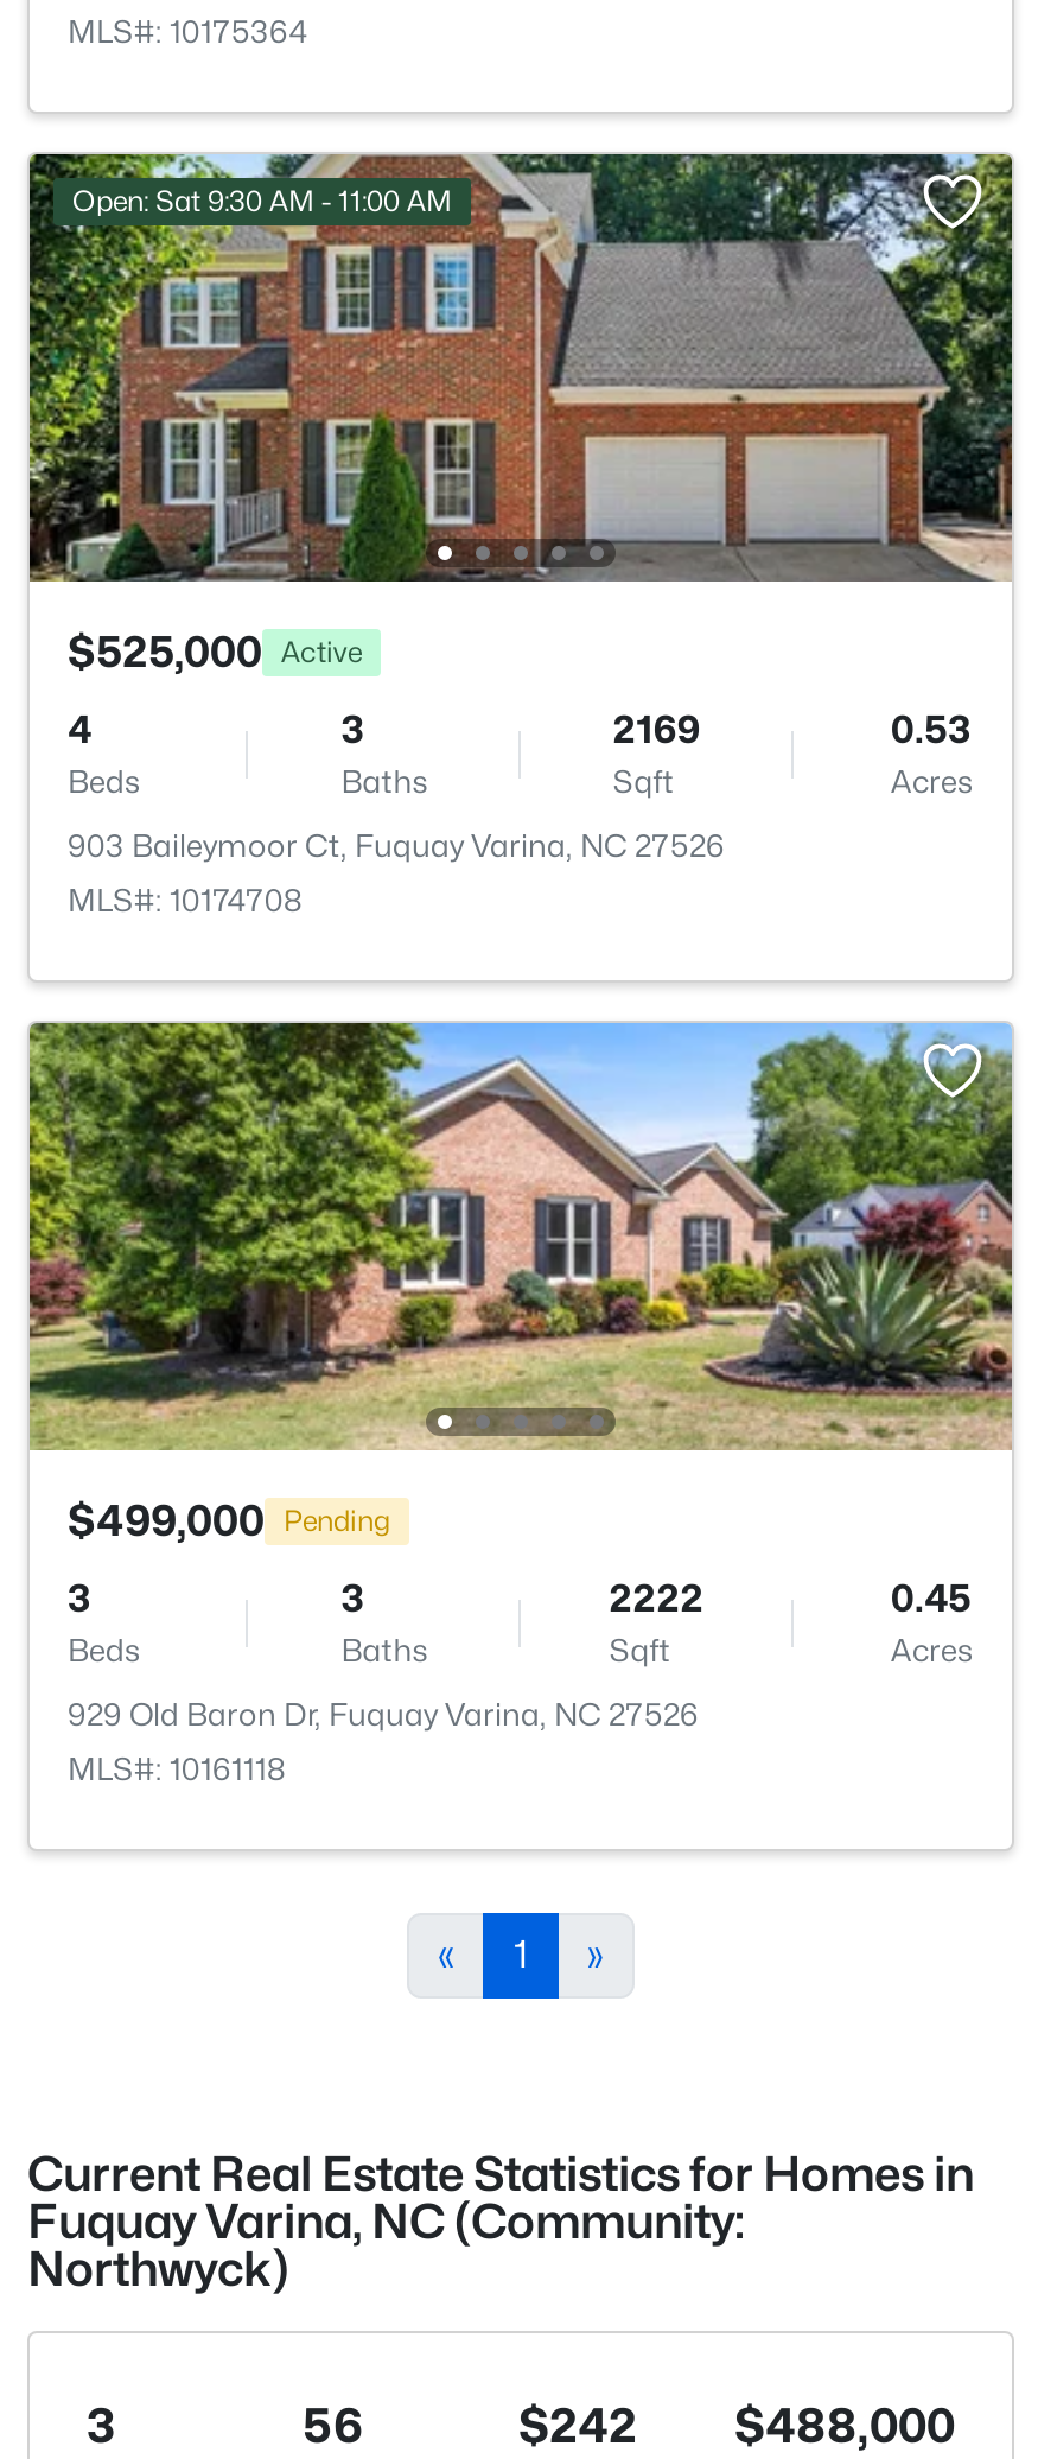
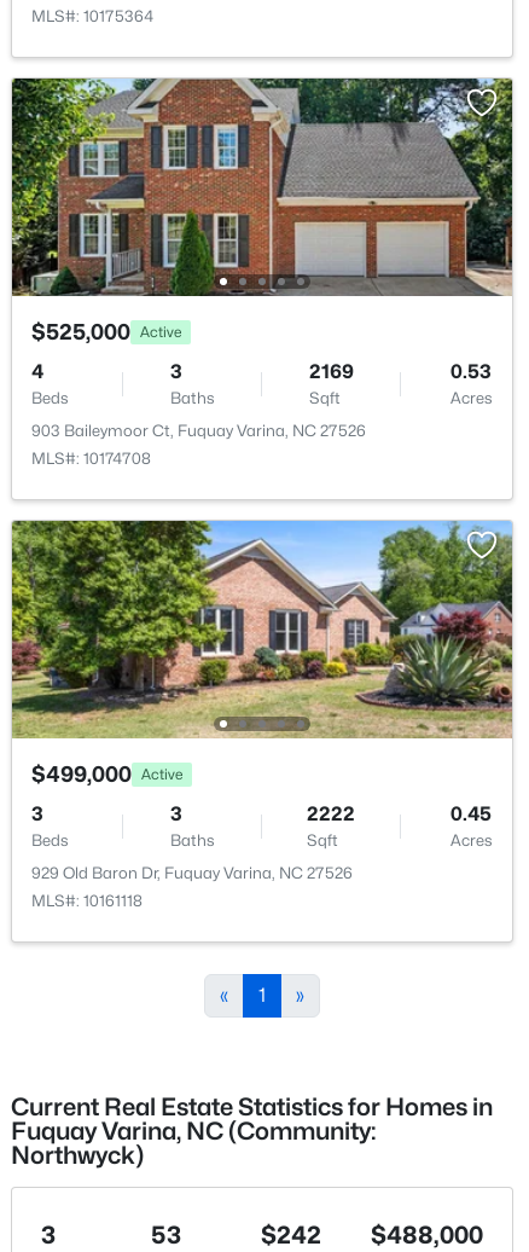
[72,183,452,218] Open: Sat 9:30 AM - 11:00 AM -> none
[68,1495,390,1545] $499,000 Pending -> [31,761,182,787] $499,000 Active
[303,2397,364,2454] 56 -> [151,1221,181,1250] 53

